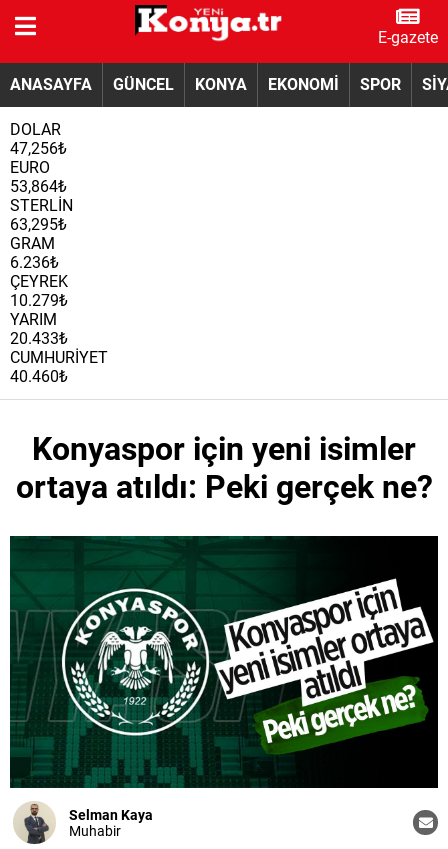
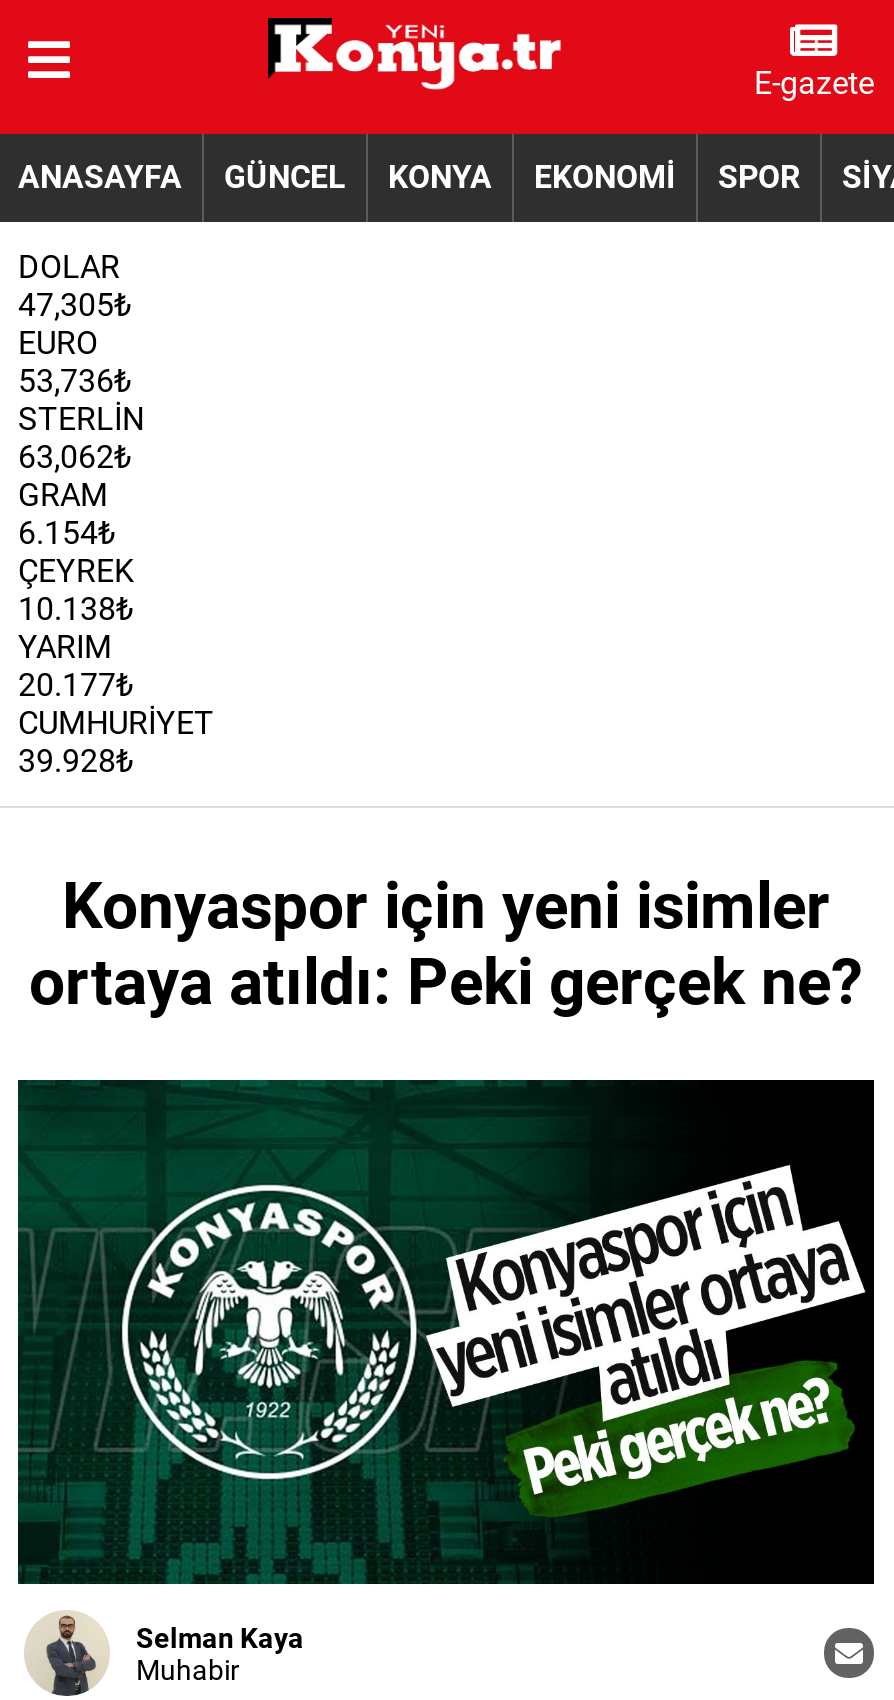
[10,139,67,158] 47,256₺ -> [18,286,132,324] 47,305₺
[10,177,67,196] 53,864₺ -> [18,362,132,400] 53,736₺
[10,215,67,234] 63,295₺ -> [18,438,132,476] 63,062₺
[10,253,59,272] 6.236₺ -> [18,514,116,552] 6.154₺
[10,291,68,310] 10.279₺ -> [18,590,134,628] 10.138₺
[10,329,68,348] 20.433₺ -> [18,666,134,704] 20.177₺
[10,367,68,386] 40.460₺ -> [18,742,134,780] 39.928₺

